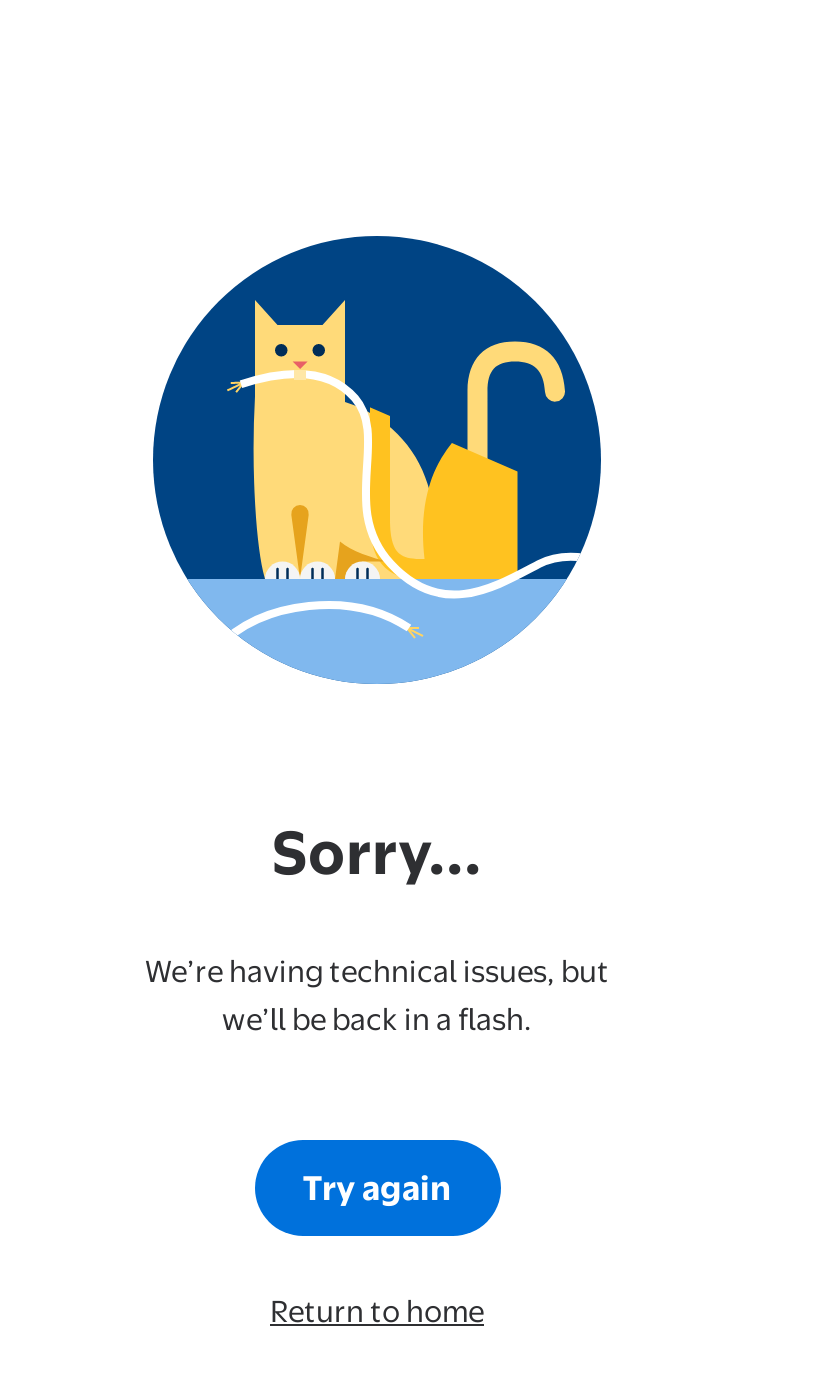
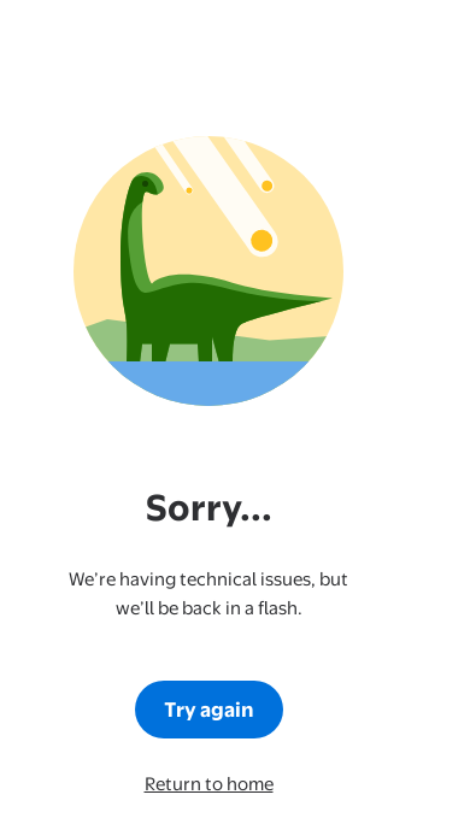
[151,234,603,640] [image] -> [74,136,343,378] [image]

